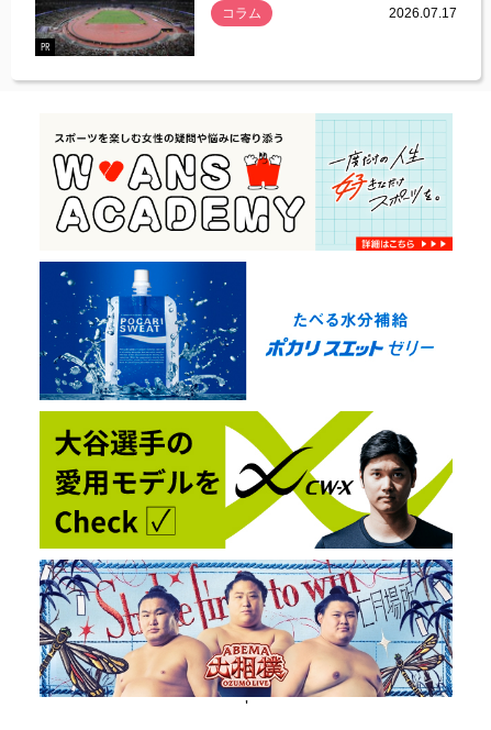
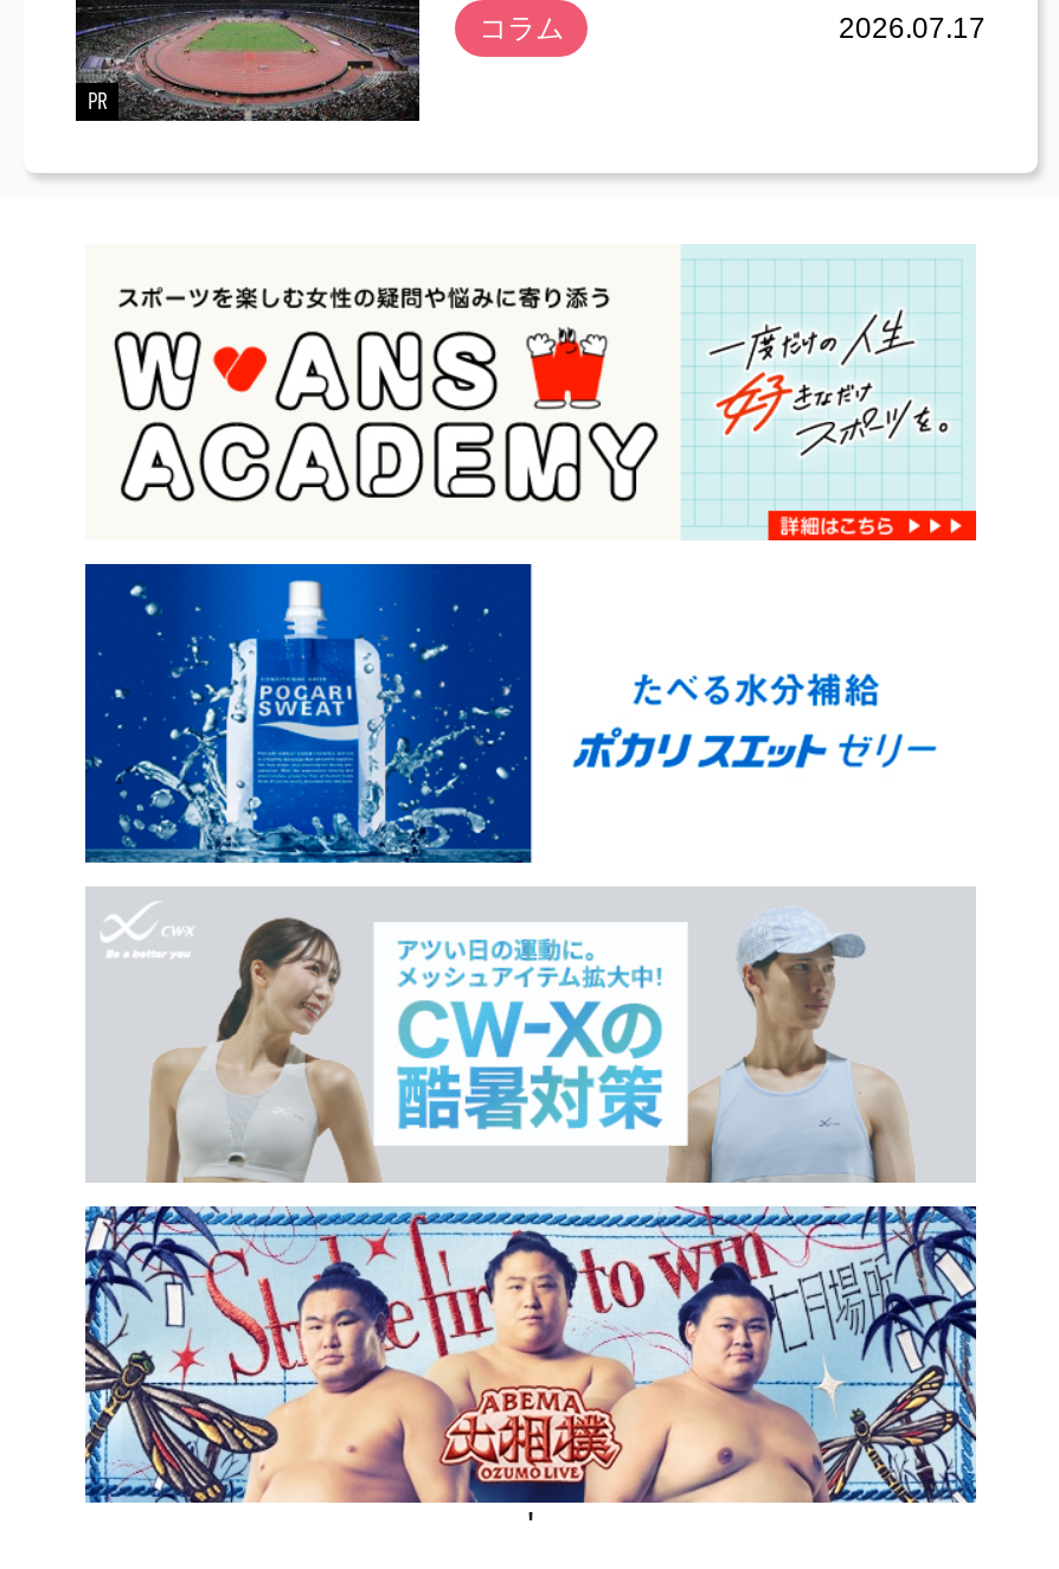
[38,410,454,550] [image] -> [85,886,976,1185] [image]

